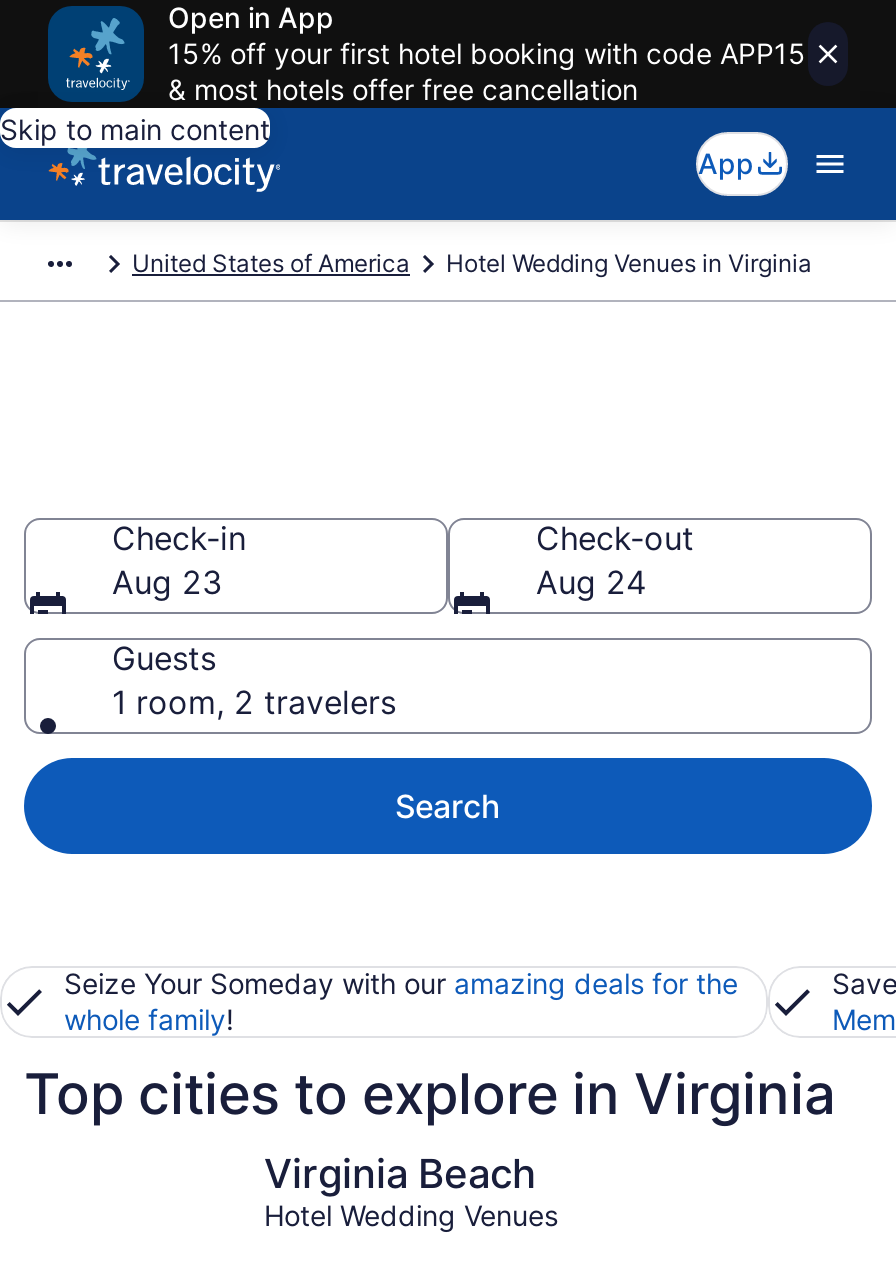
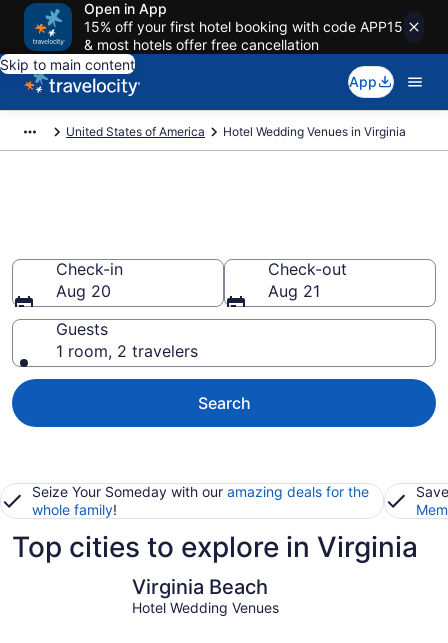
[112,562,222,602] Aug 23 -> [56,281,111,301] Aug 20
[536,562,646,602] Aug 24 -> [268,281,320,301] Aug 21

